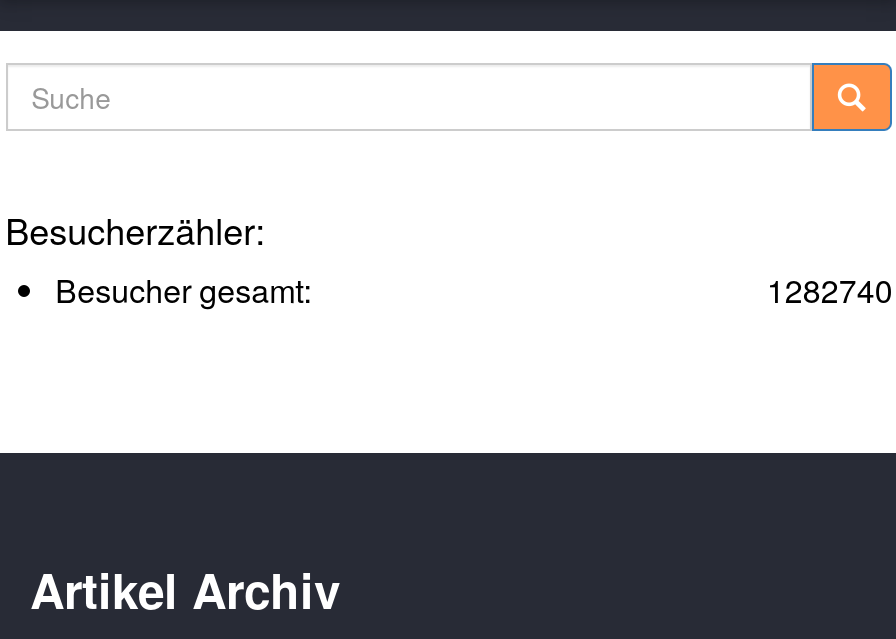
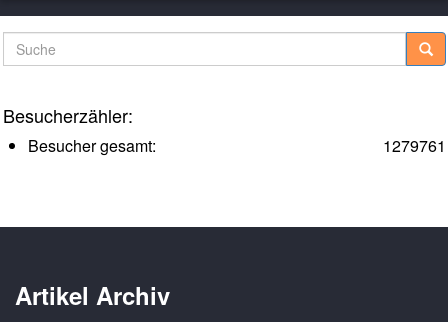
[767,267,893,313] 1282740 -> [383,134,446,157] 1279761

